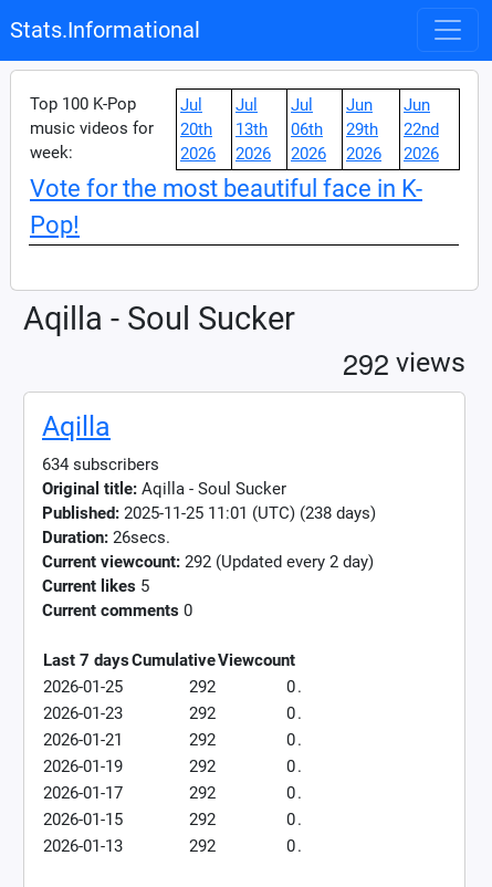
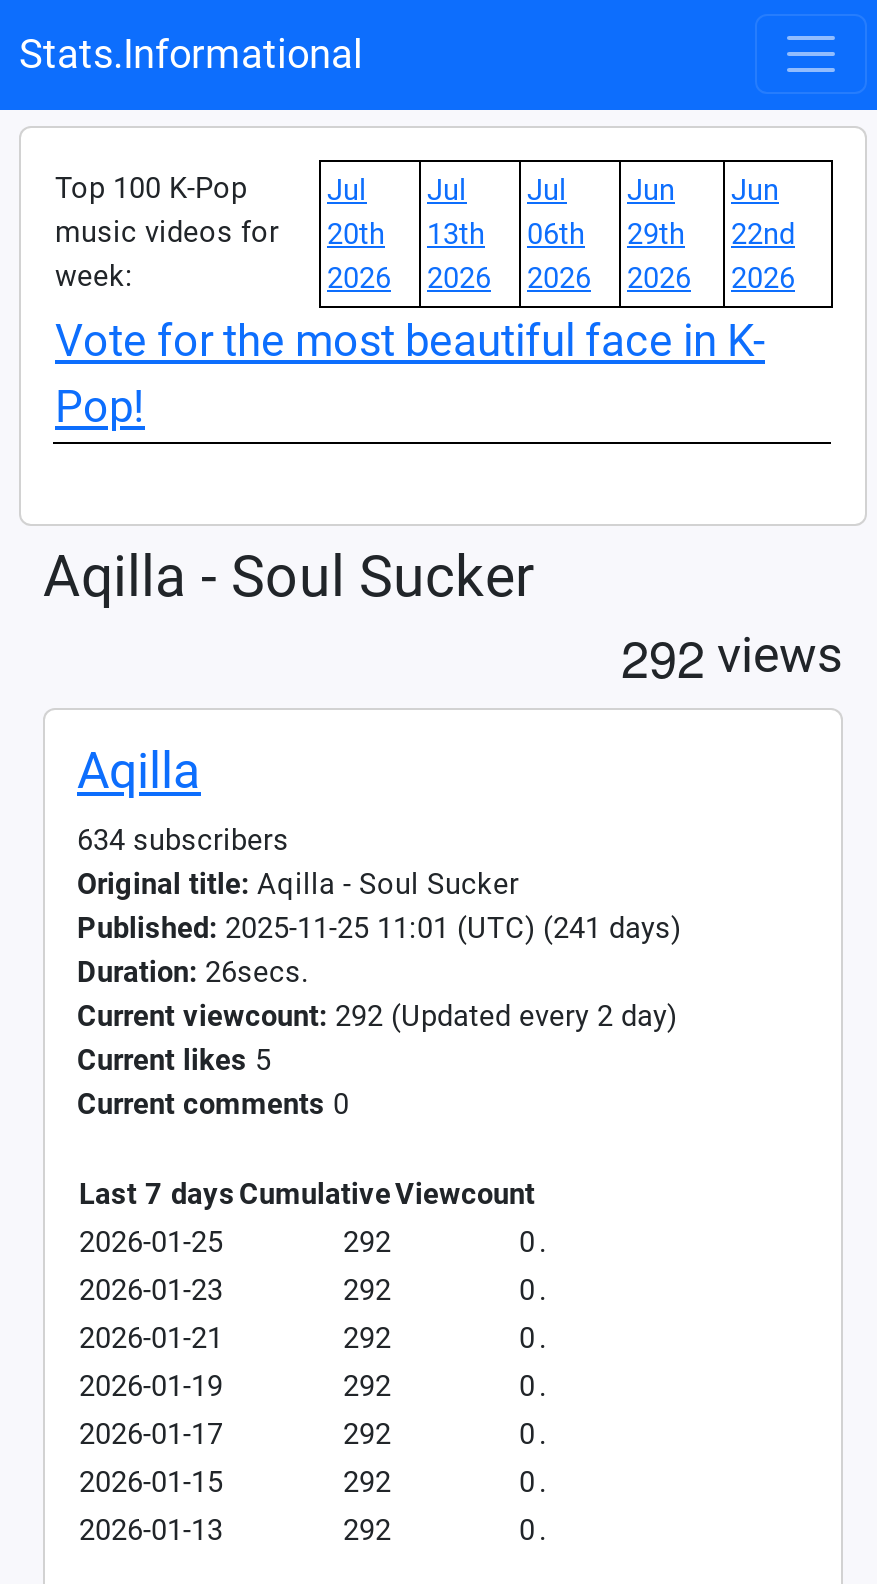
[42,503,376,523] Published: 2025-11-25 11:01 (UTC) (238 days) -> [77,910,681,946] Published: 2025-11-25 11:01 (UTC) (241 days)

